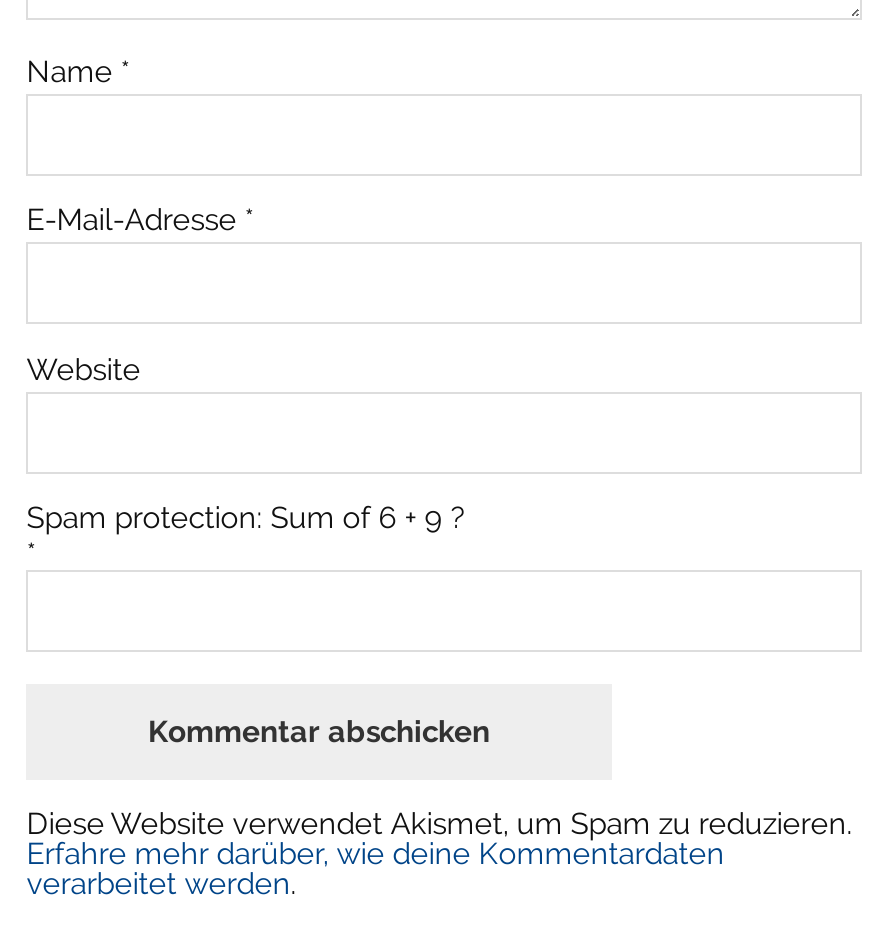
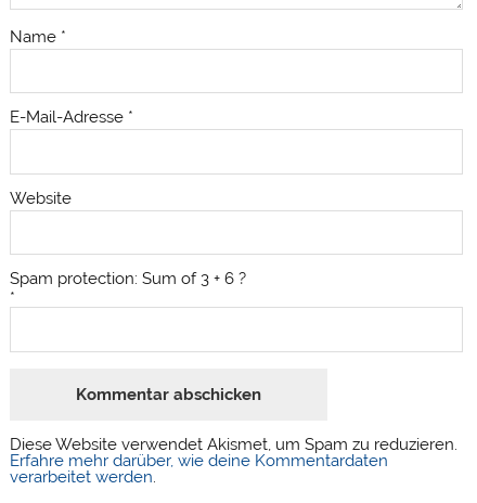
[26,500,464,536] Spam protection: Sum of 6 + 9 ? -> [10,269,246,289] Spam protection: Sum of 3 + 6 ?

